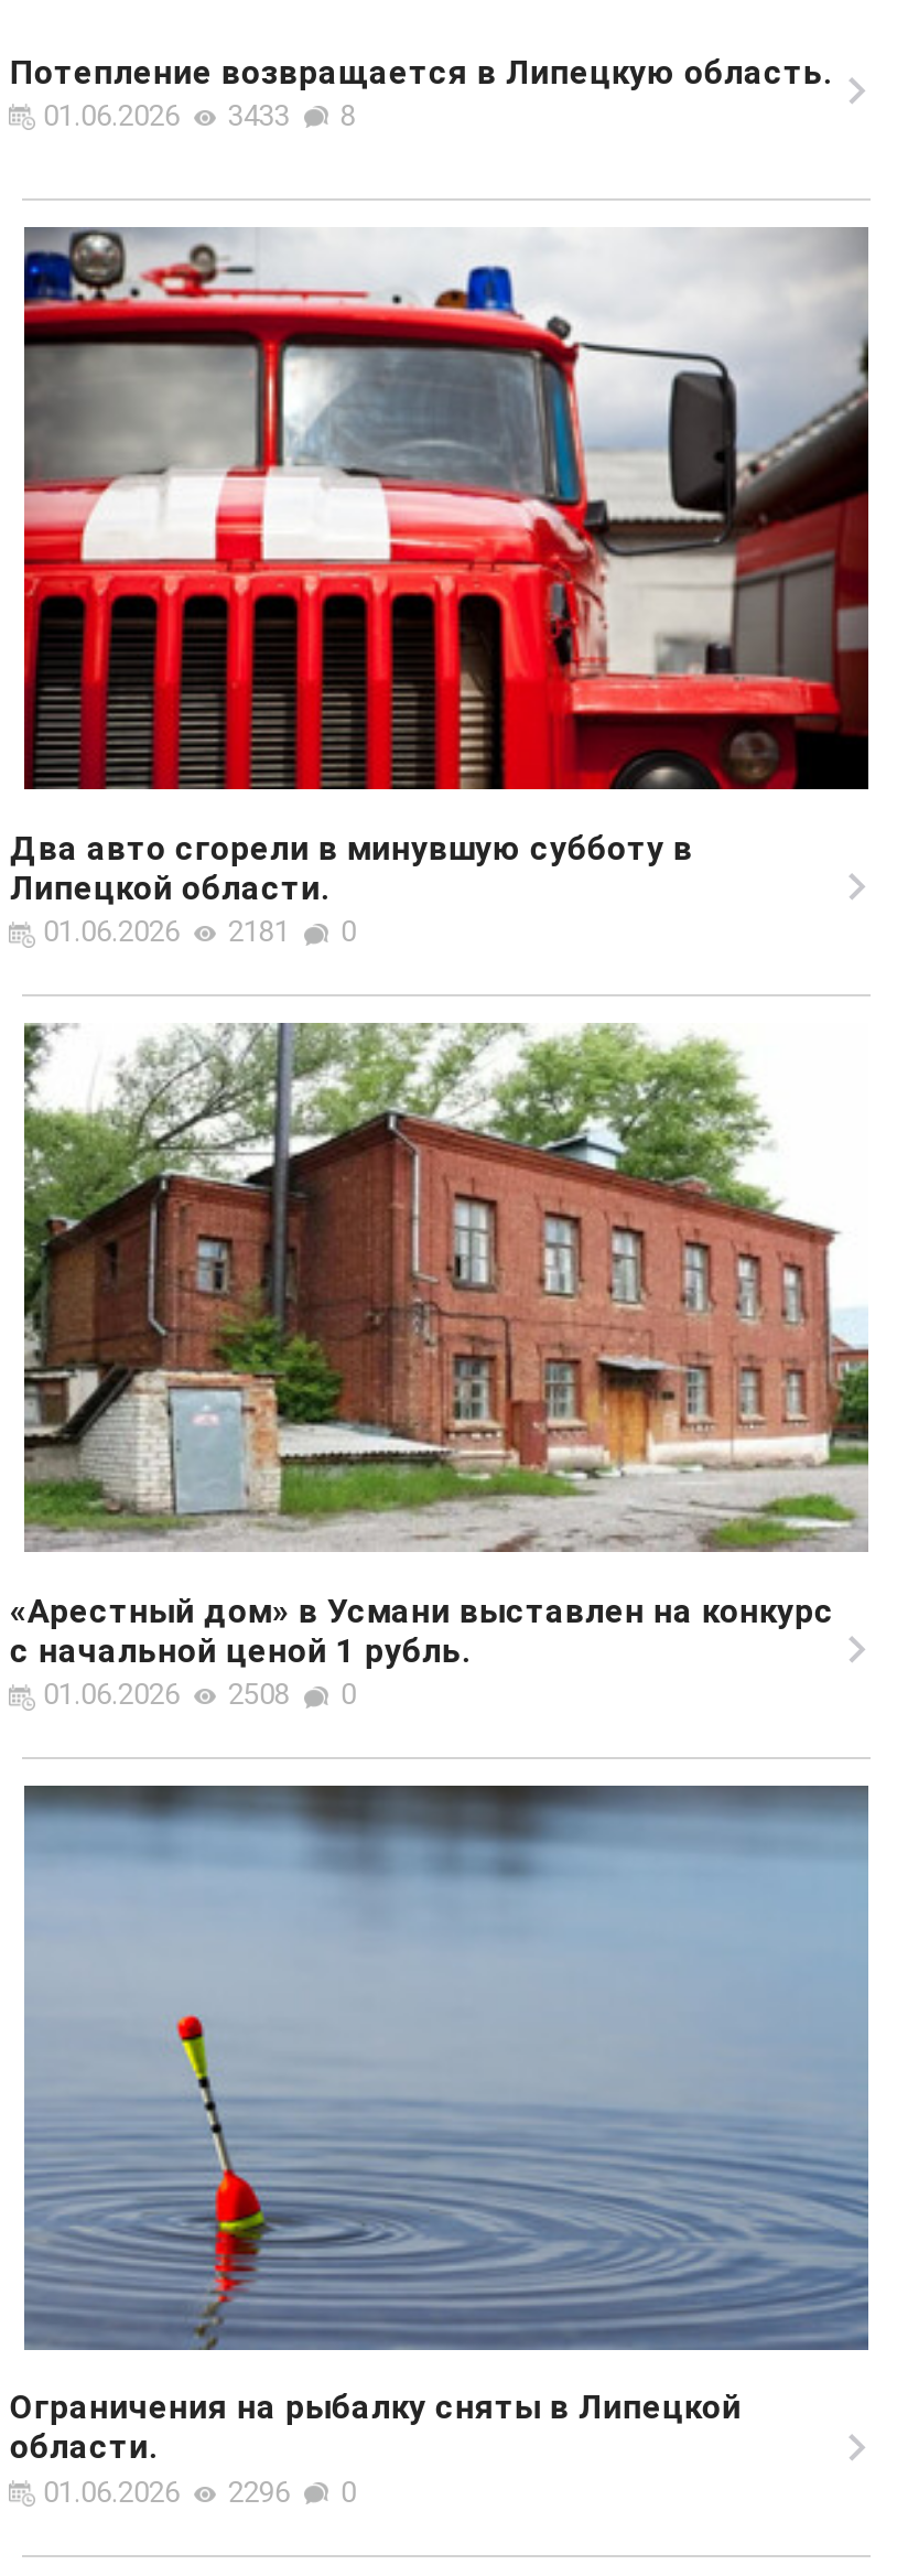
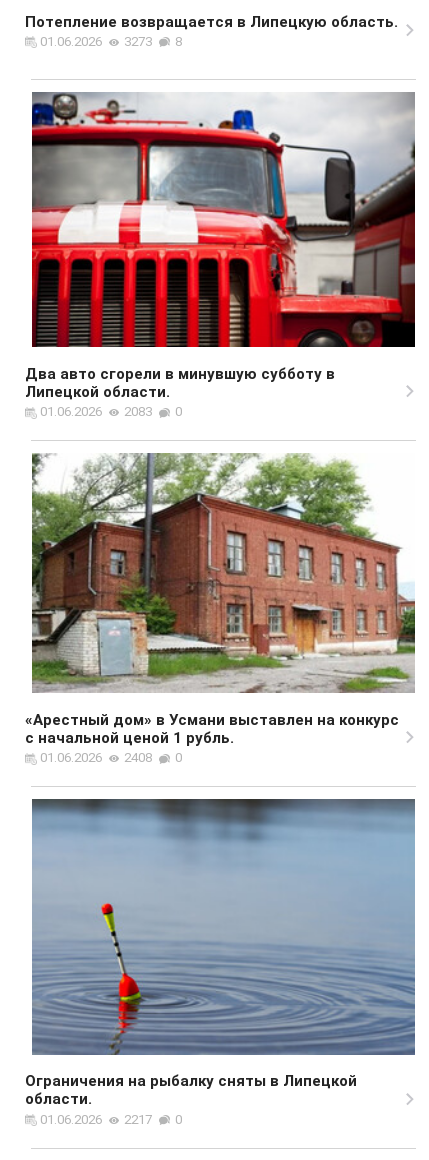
[43,99,356,132] 01.06.2026 3433 8 -> [40,34,182,49] 01.06.2026 3273 8
[43,915,356,948] 01.06.2026 2181 0 -> [40,404,182,419] 01.06.2026 2083 0
[43,1678,356,1711] 01.06.2026 2508 0 -> [40,750,182,765] 01.06.2026 2408 0
[43,2475,356,2508] 01.06.2026 2296 0 -> [40,1112,182,1127] 01.06.2026 2217 0

